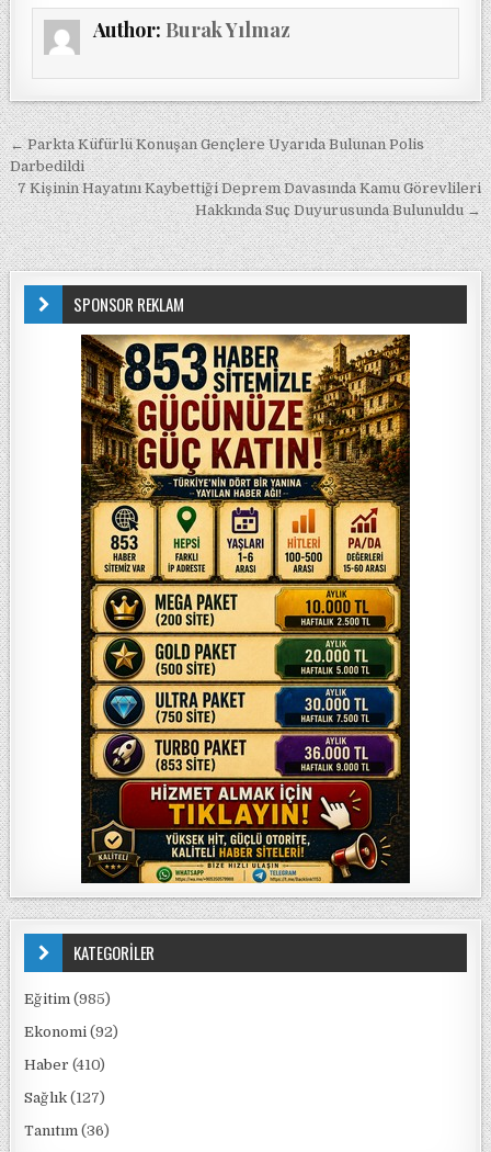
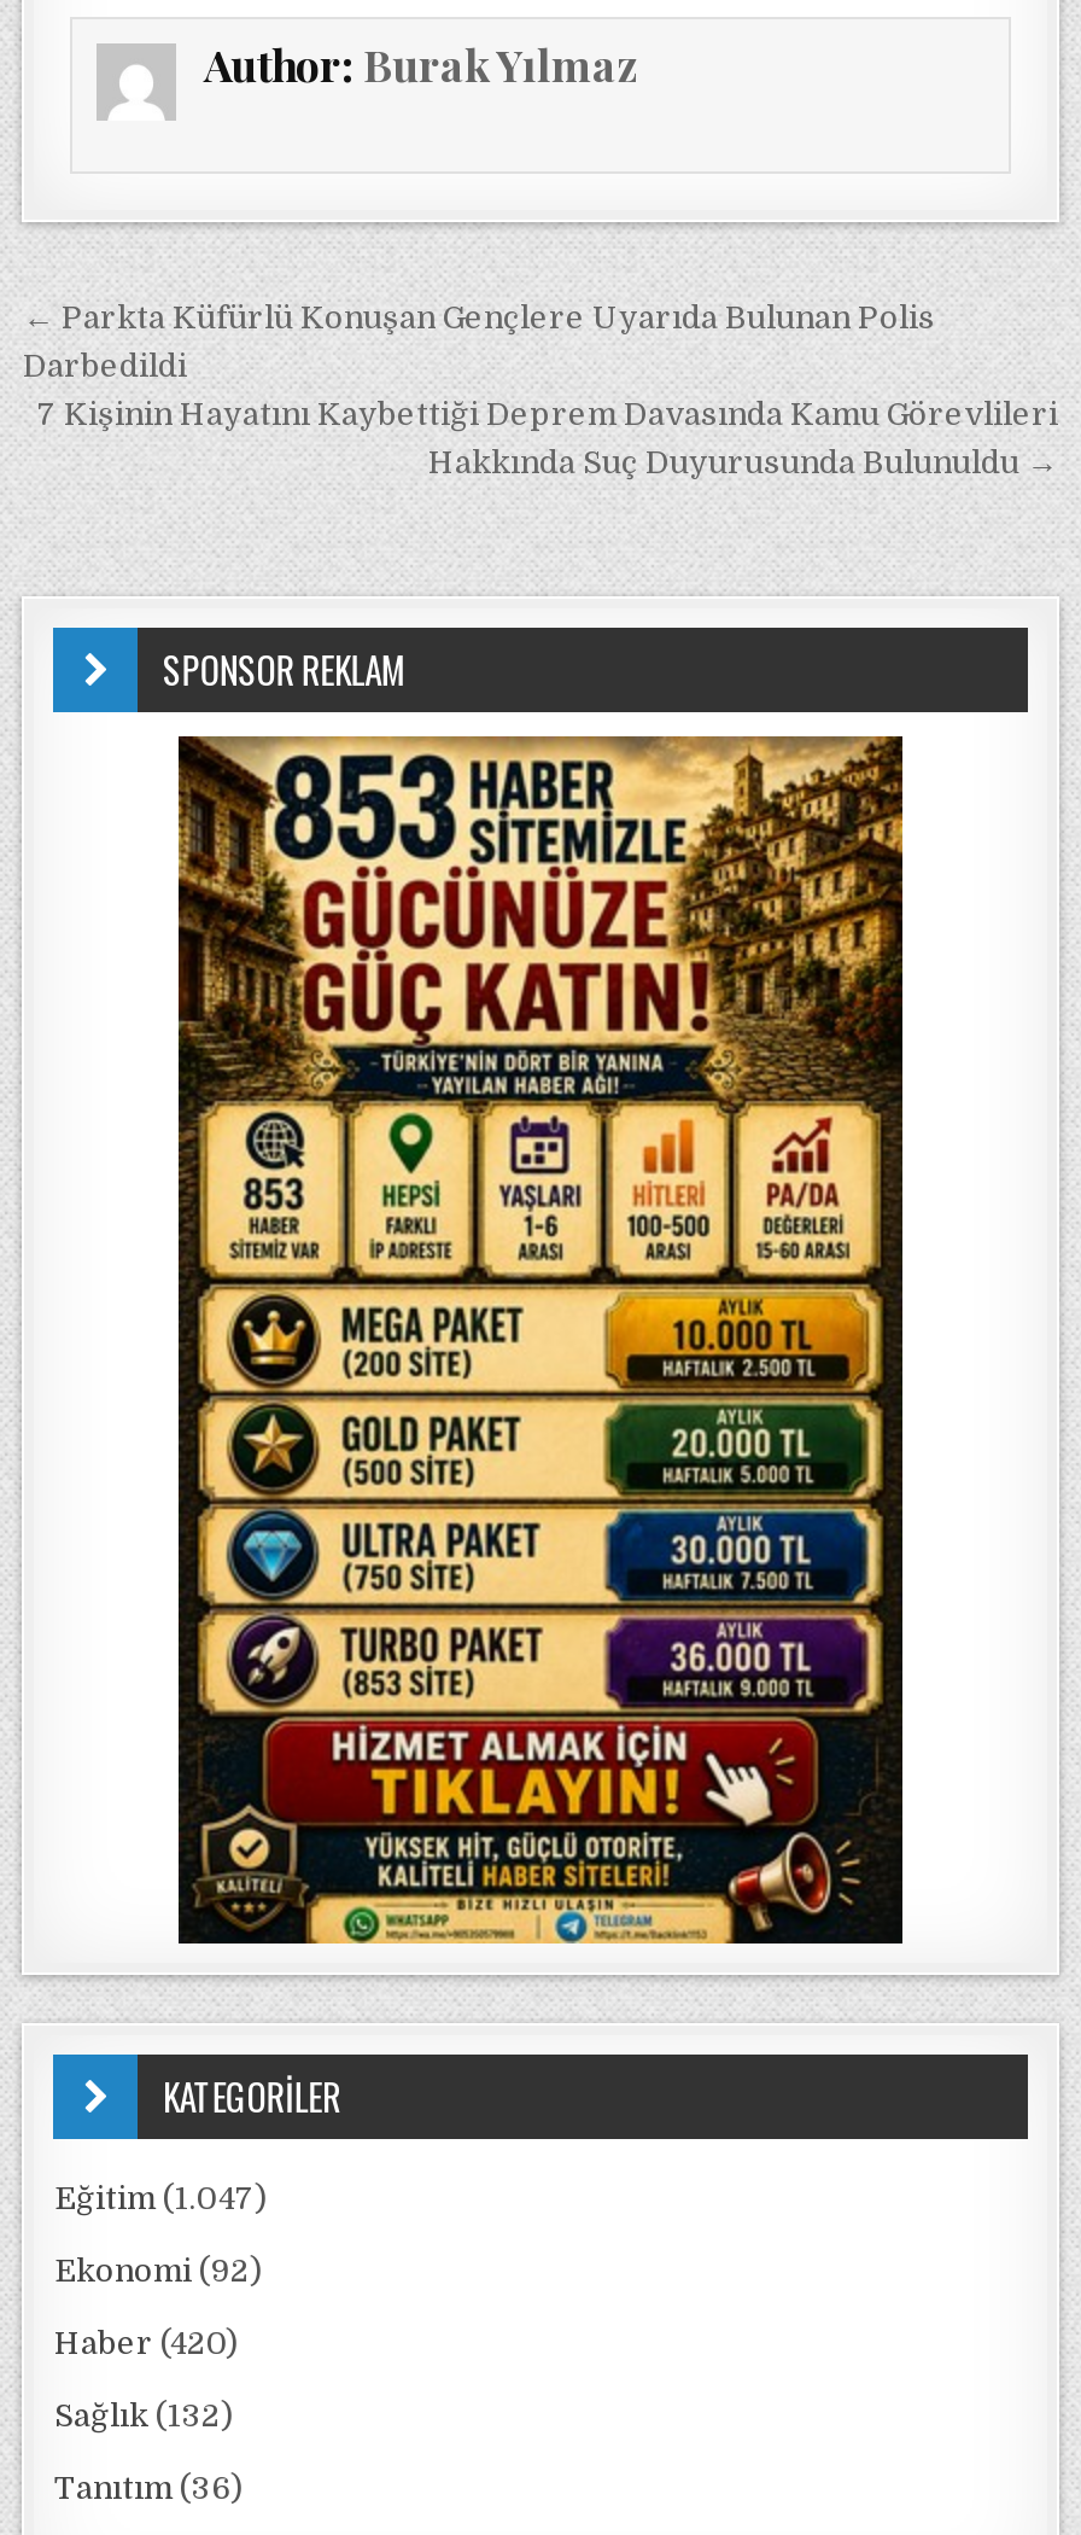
[25,991,111,1007] Eğitim (985) -> [54,2180,267,2216] Eğitim (1.047)
[25,1057,106,1073] Haber (410) -> [54,2325,238,2361] Haber (420)
[25,1089,106,1106] Sağlık (127) -> [54,2397,233,2434] Sağlık (132)

